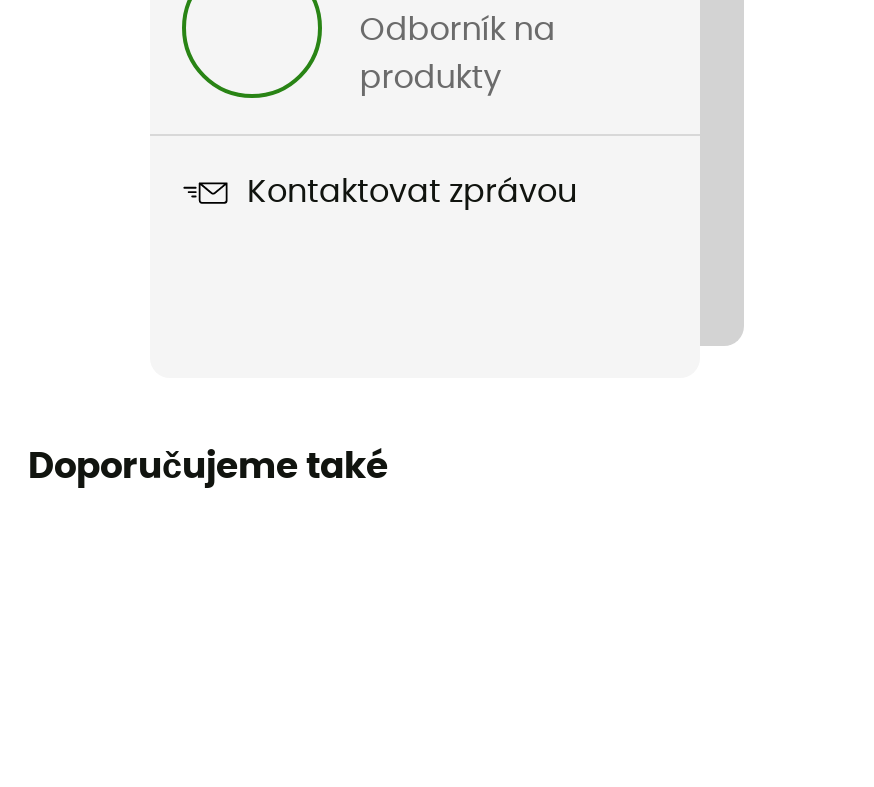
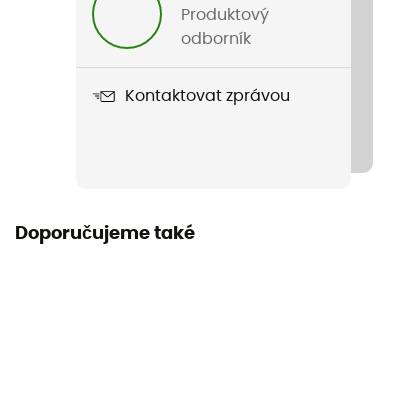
[359,13,555,45] Odborník na -> [181,7,269,23] Produktový
[359,61,501,93] produkty -> [181,31,251,47] odborník

